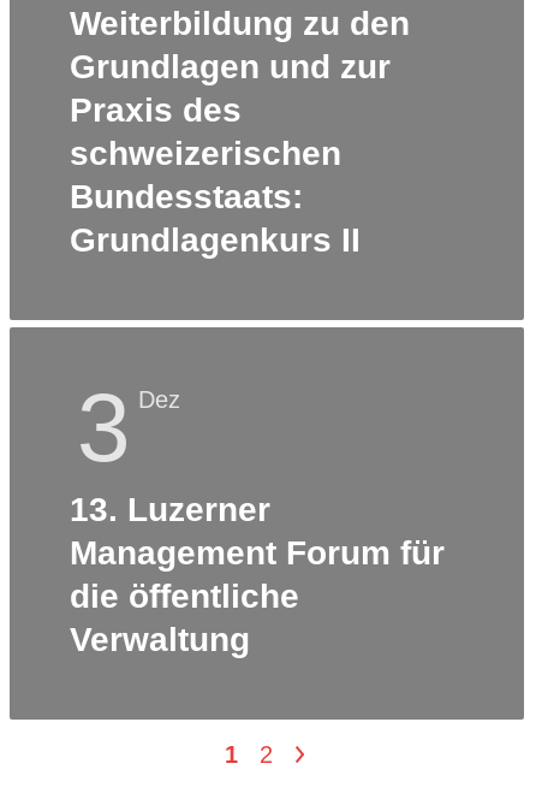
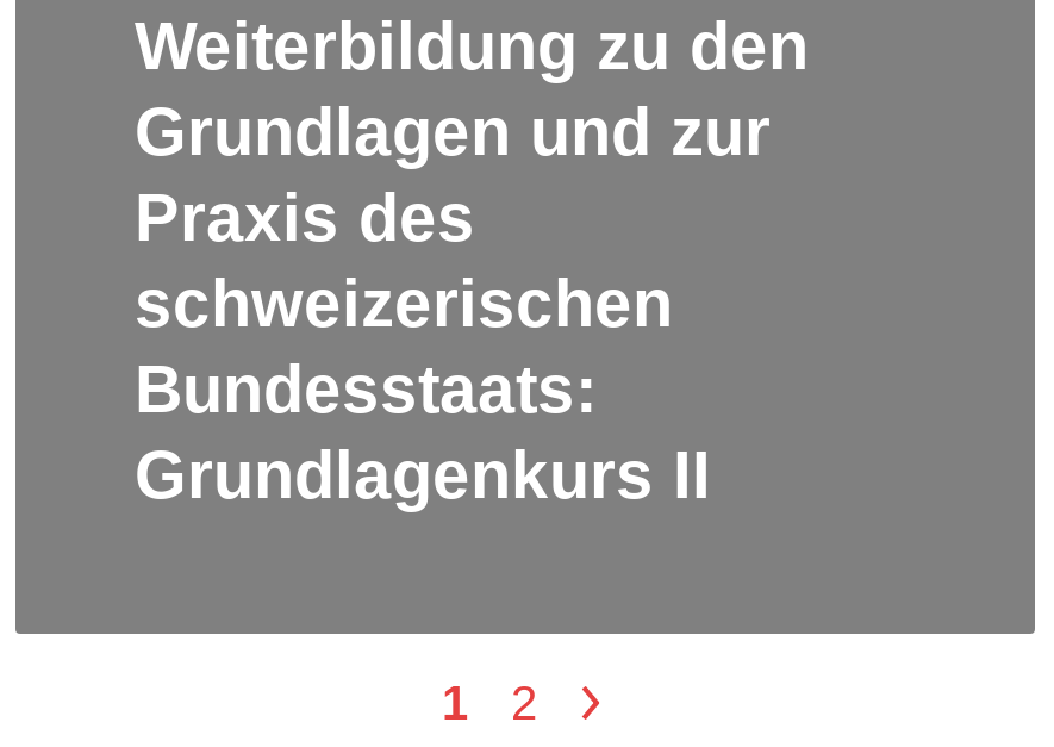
[70,374,445,658] Dez | 3 | 13. Luzerner | Management Forum für | die öffentliche | Verwaltung -> none

